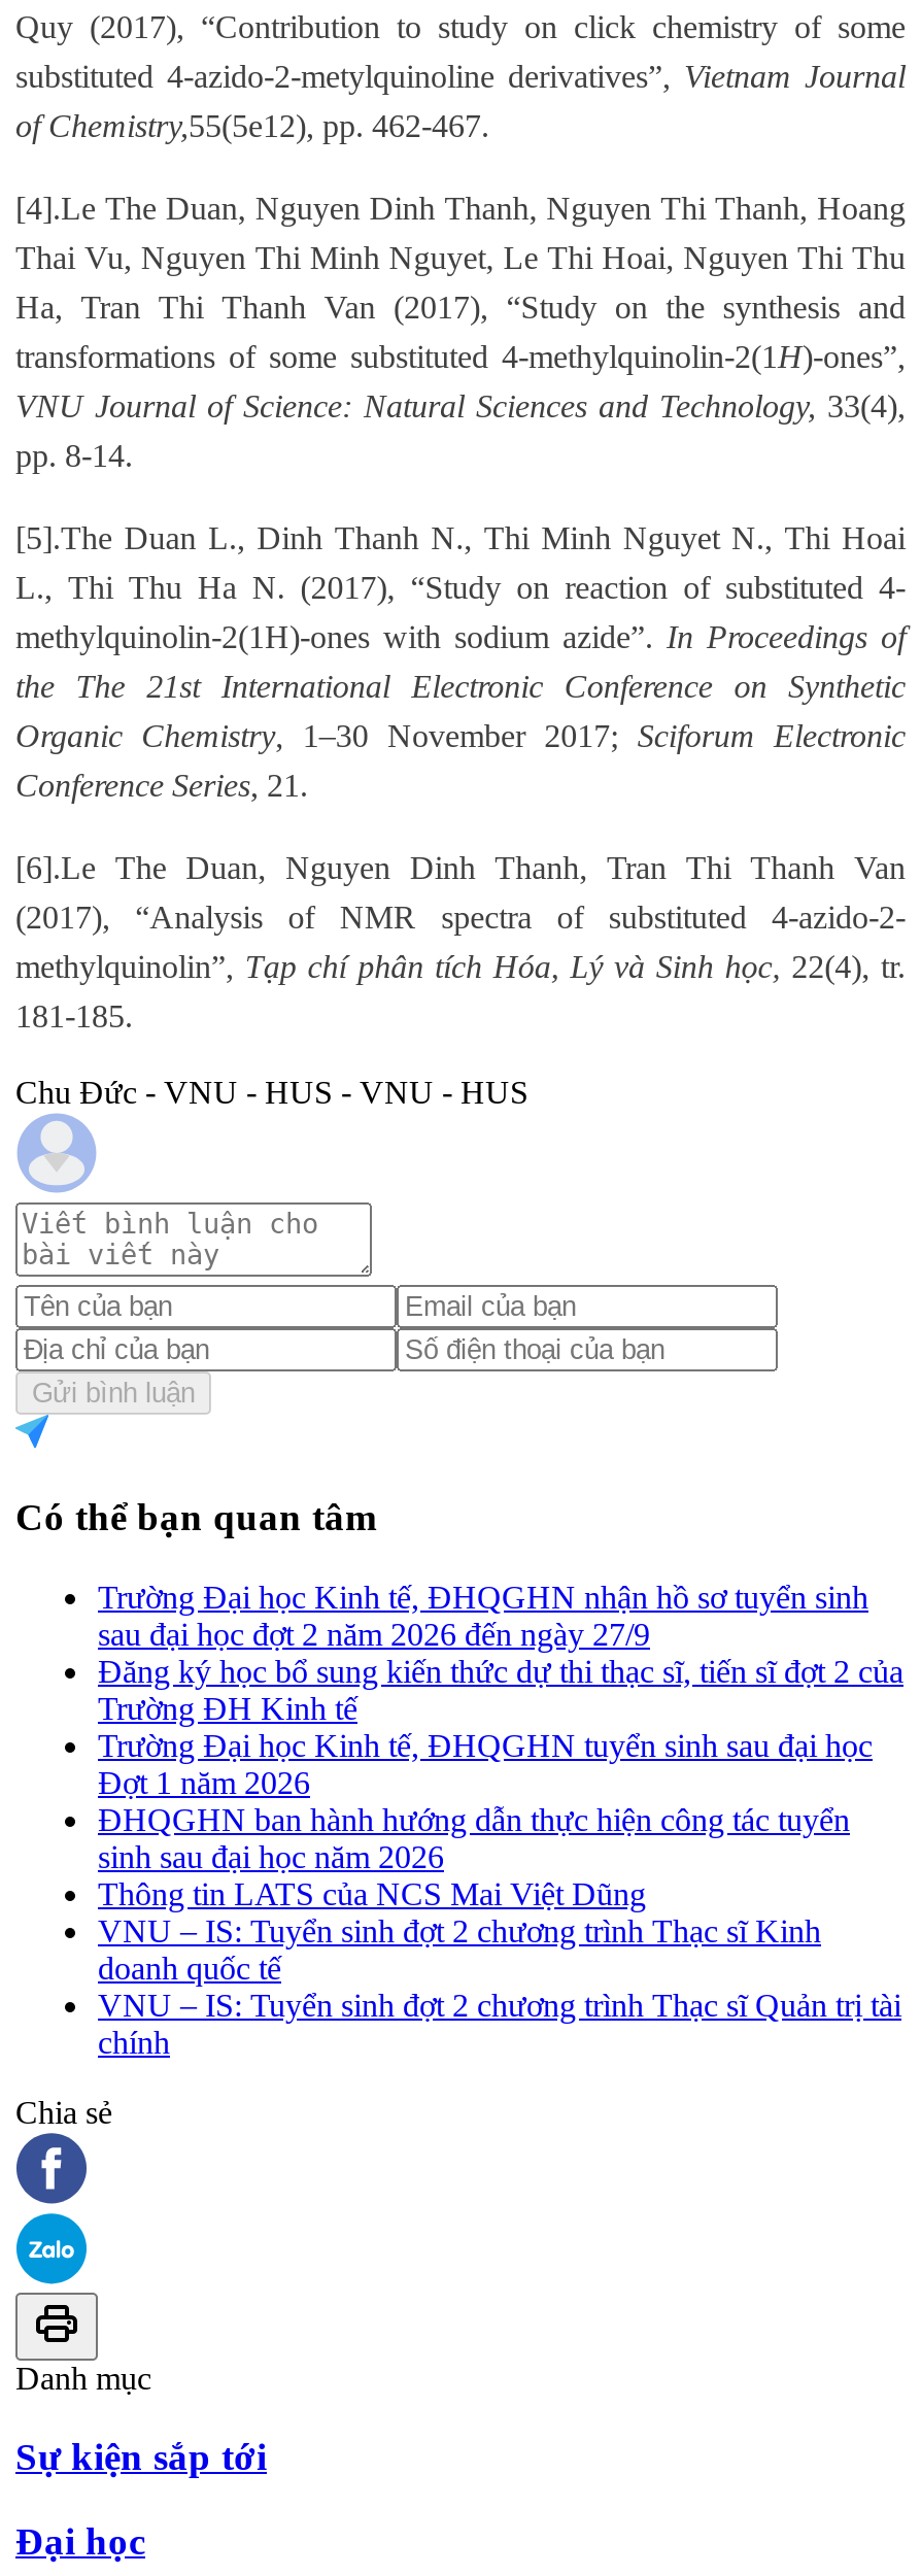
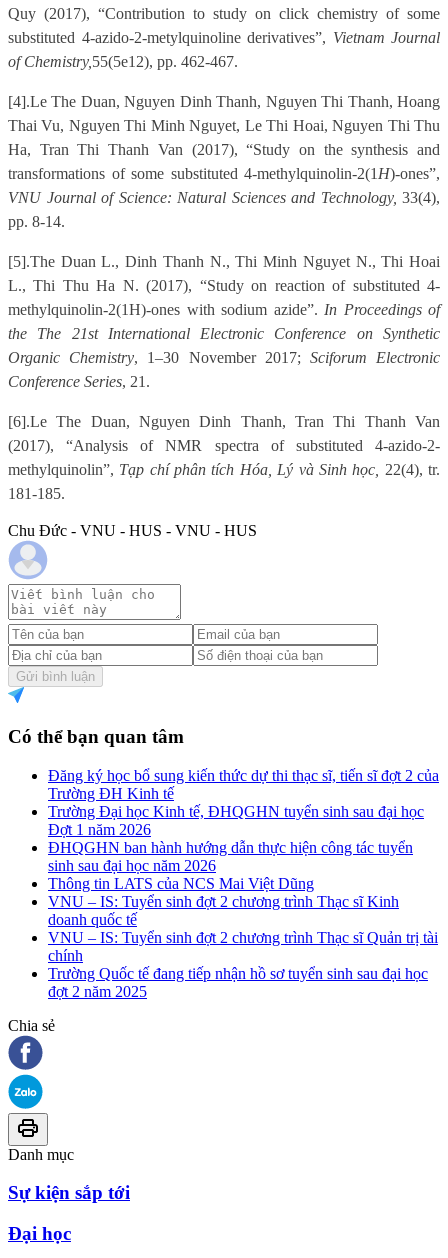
[98,1579,868,1651] Trường Đại học Kinh tế, ĐHQGHN nhận hồ sơ tuyển sinh | sau đại học đợt 2 năm 2026 đến ngày 27/9 -> none
moved [98,1653,903,2059] -> [48,767,439,964]: Đăng ký học bổ sung kiến thức dự thi thạc sĩ, tiến sĩ đợt 2 của | Trường ĐH Kinh tế | Trường Đại học Kinh tế, ĐHQGHN tuyển sinh sau đại học | ... | VNU – IS: Tuyển sinh đợt 2 chương trình Thạc sĩ Quản trị tài | chính
none -> [48,965,428,1000] Trường Quốc tế đang tiếp nhận hồ sơ tuyển sinh sau đại học | đợt 2 năm 2025

